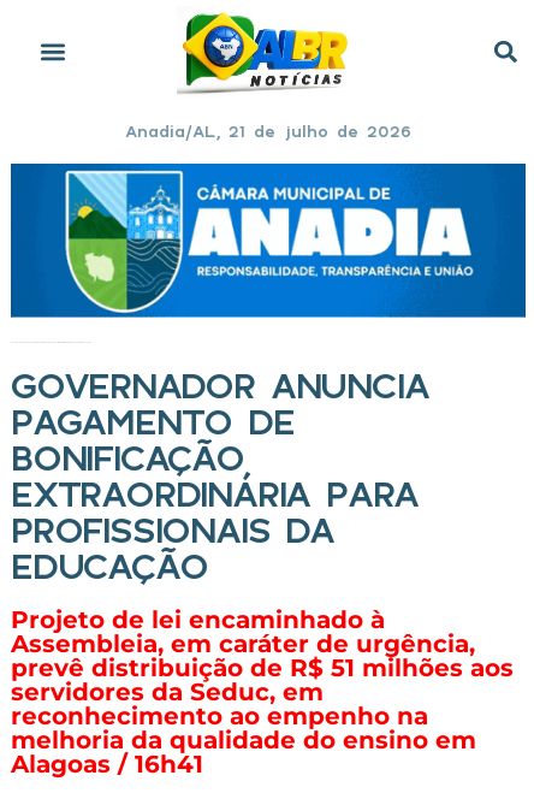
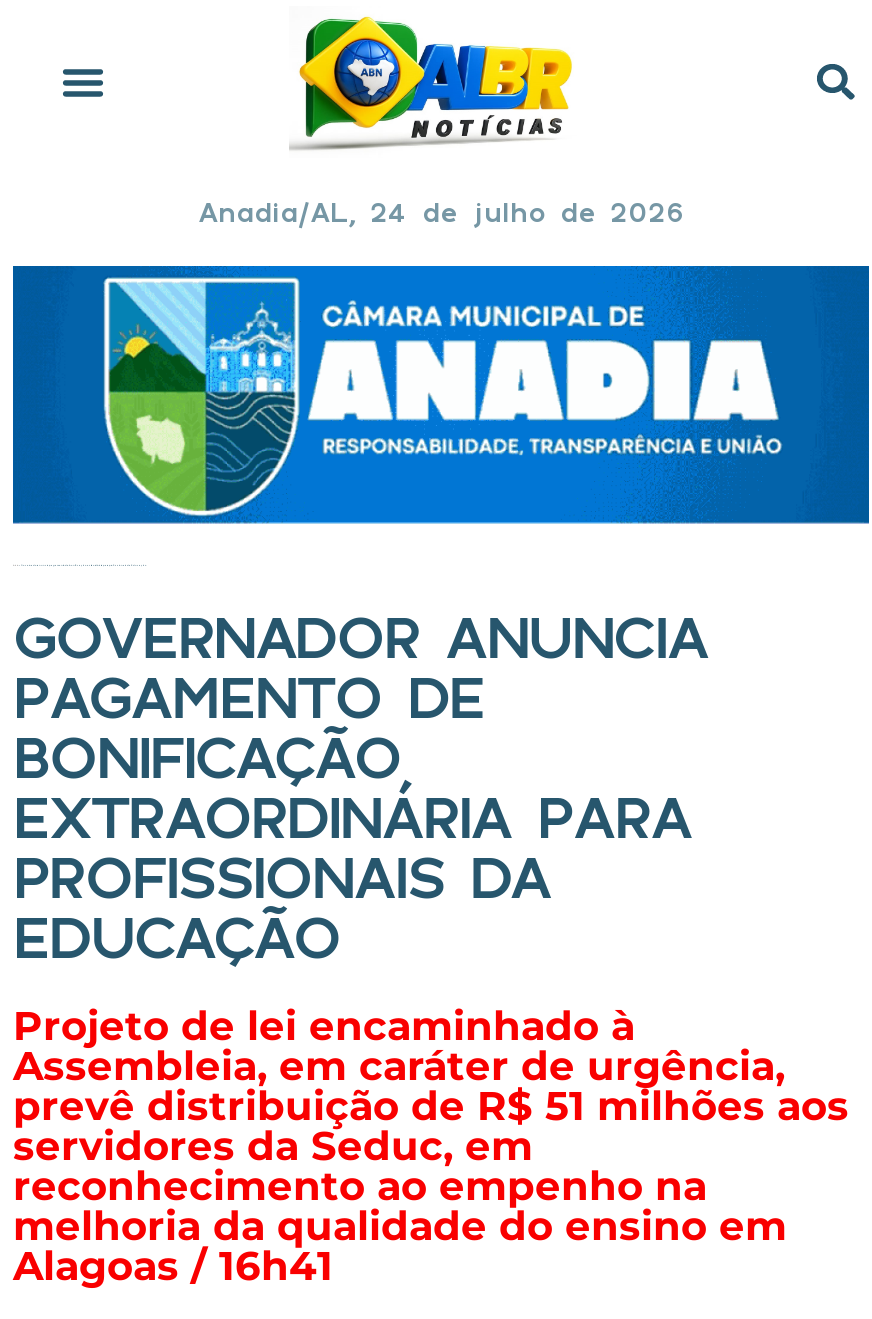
[125,120,411,140] Anadia/AL, 21 de julho de 2026 -> [198,194,684,228] Anadia/AL, 24 de julho de 2026

